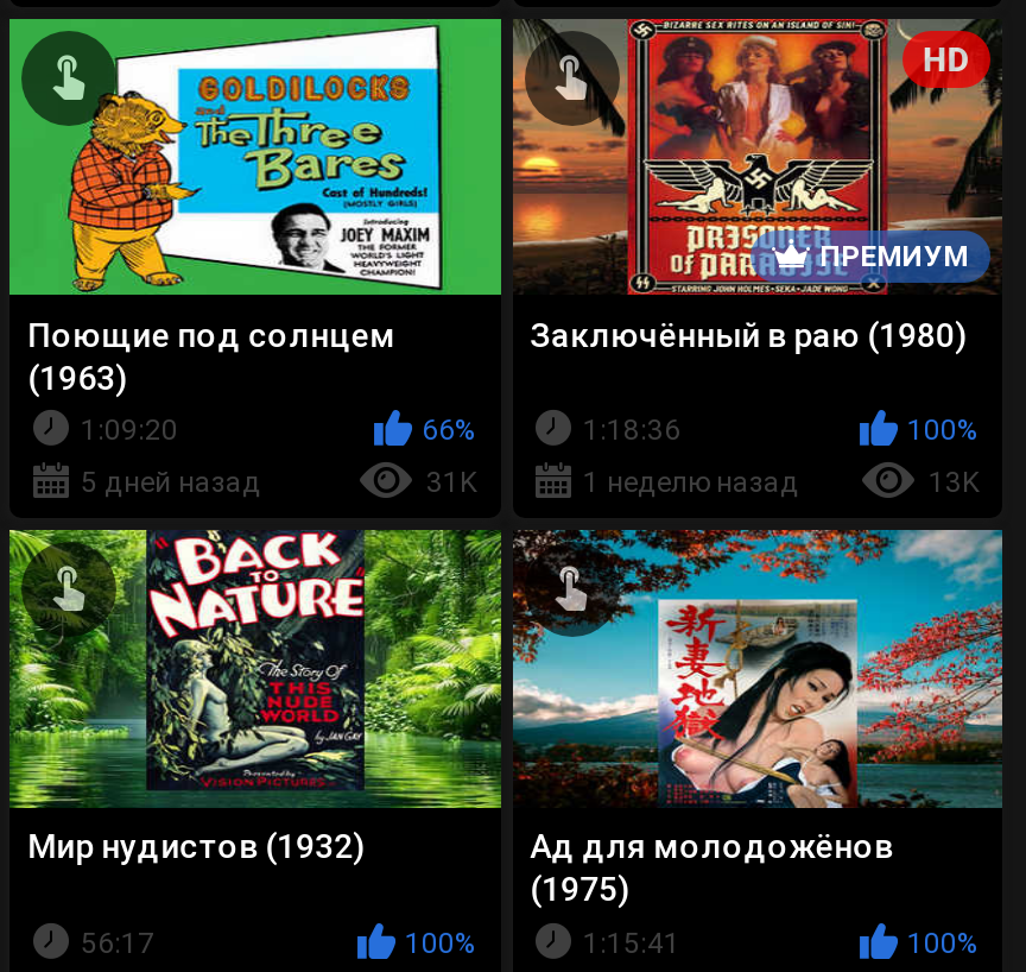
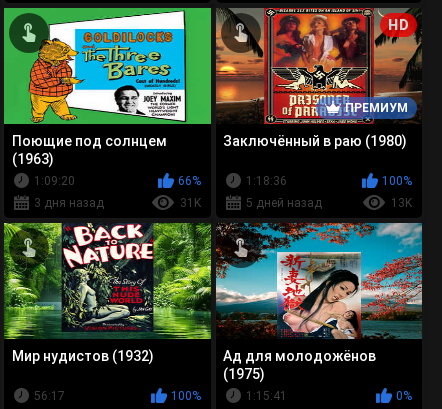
[81,466,261,500] 5 дней назад -> [34,196,104,210] 3 дня назад
[583,466,799,500] 1 неделю назад -> [245,196,321,210] 5 дней назад
[907,925,978,959] 100% -> [396,389,412,403] 0%

